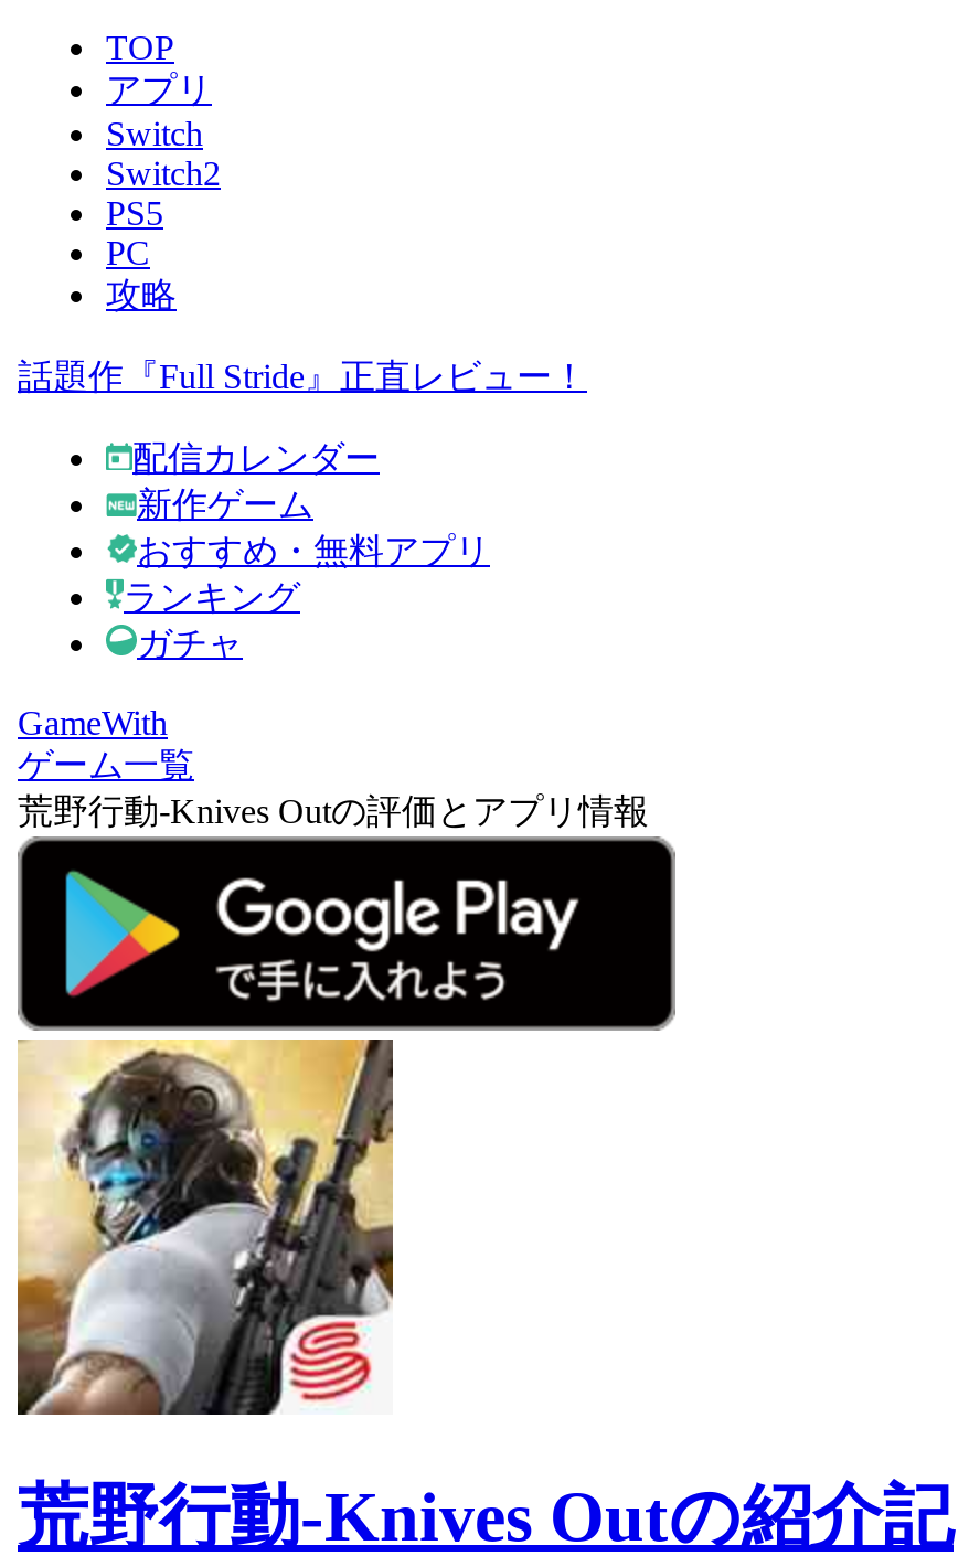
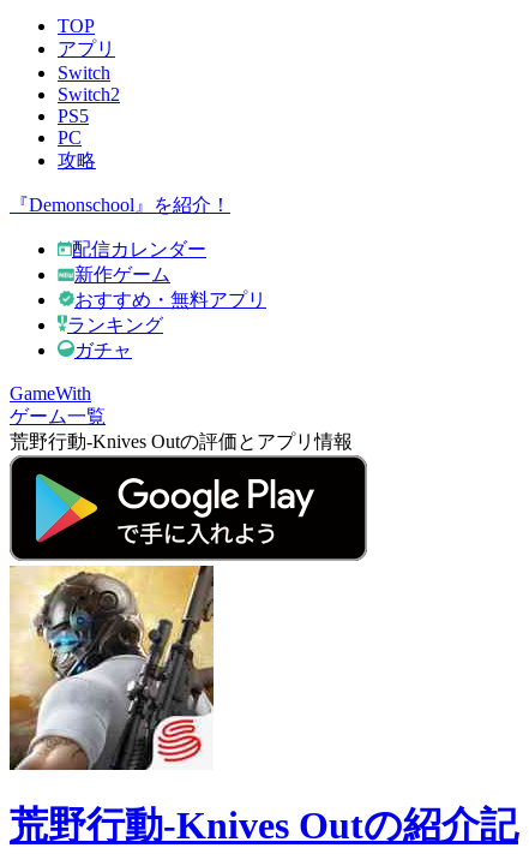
[18,358,587,395] 話題作『Full Stride』正直レビュー！ -> [10,195,230,215] 『Demonschool』を紹介！

